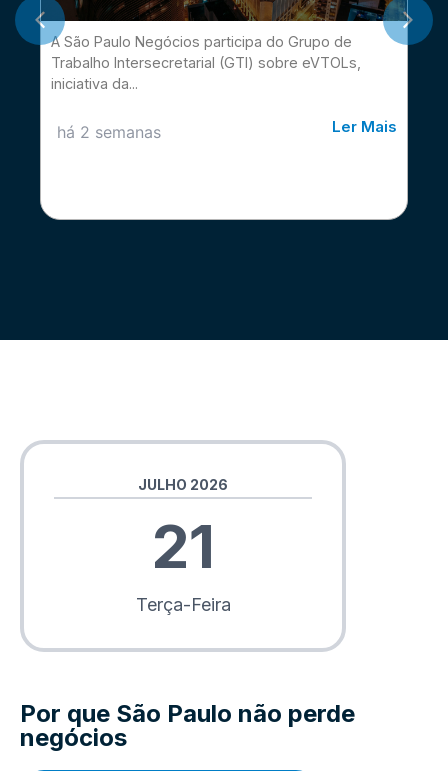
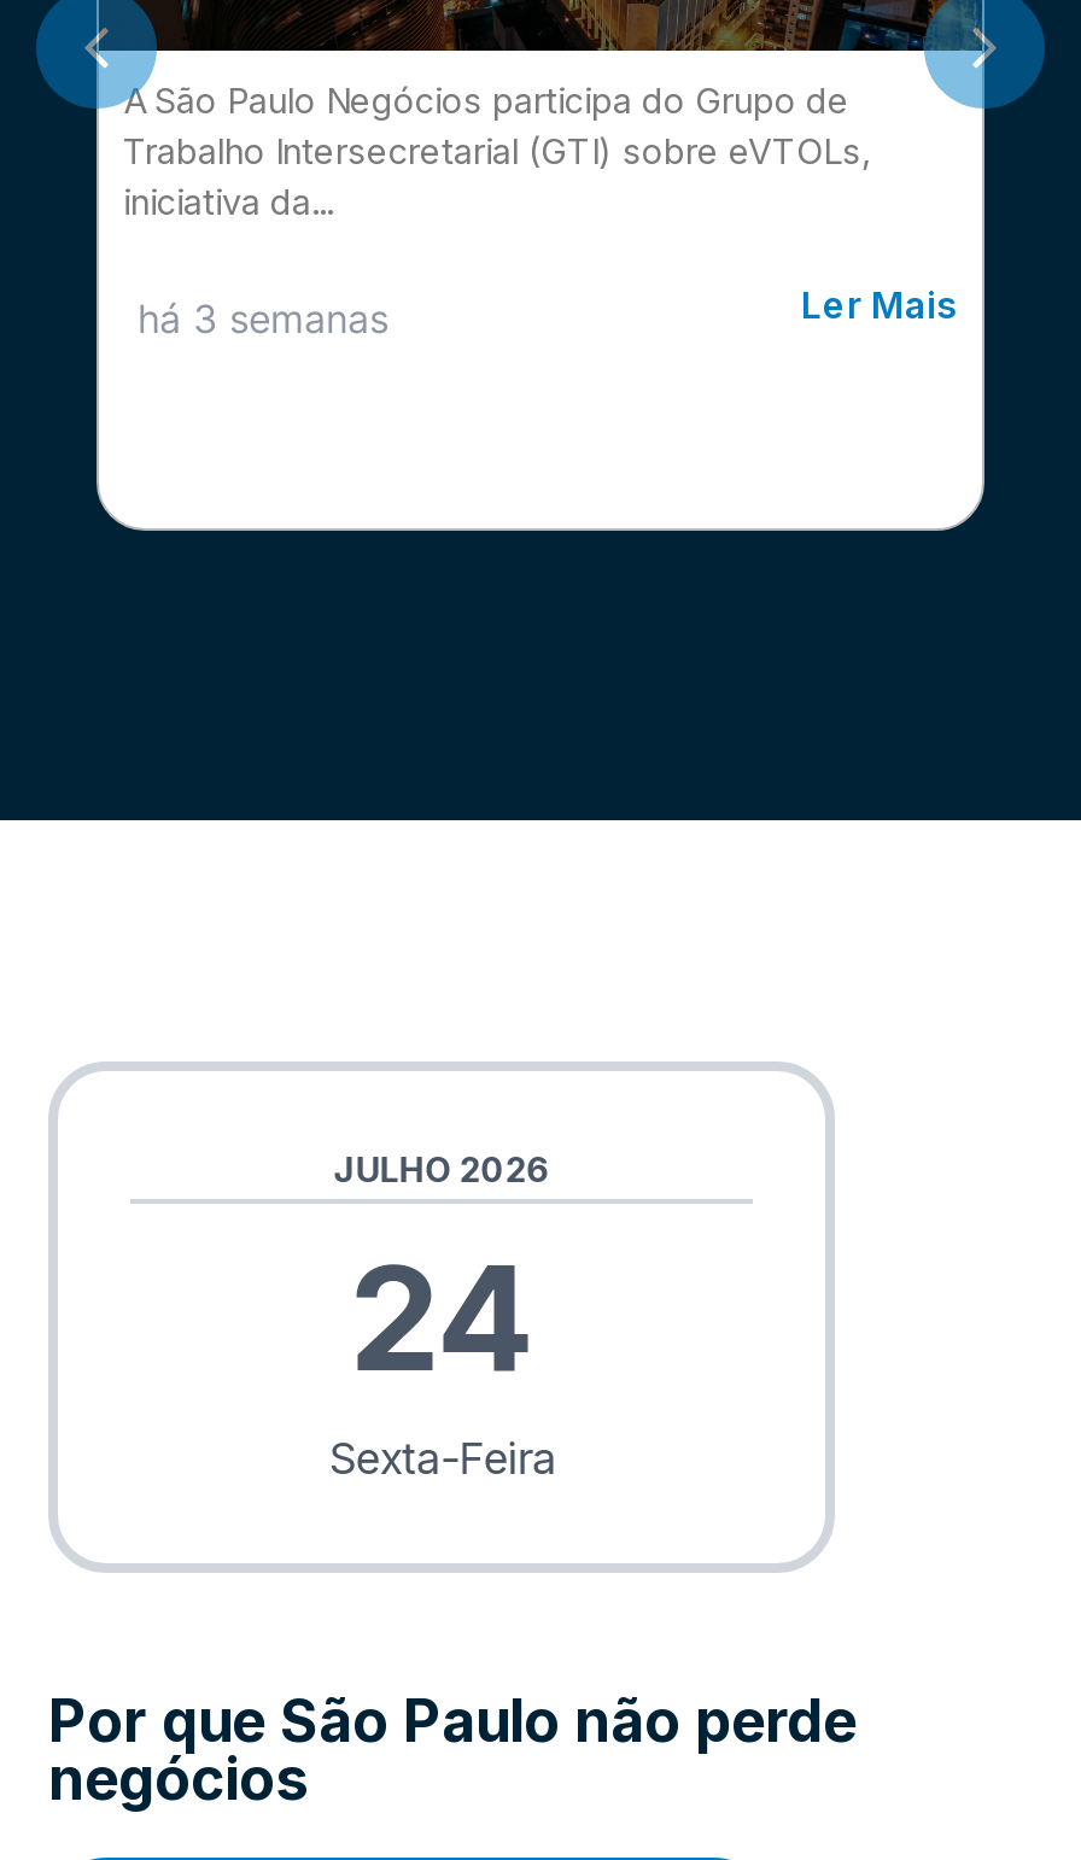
[57,122,161,142] há 2 semanas -> [138,294,388,342] há 3 semanas
[136,510,231,615] 21 | Terça-Feira -> [329,1230,555,1483] 24 | Sexta-Feira

